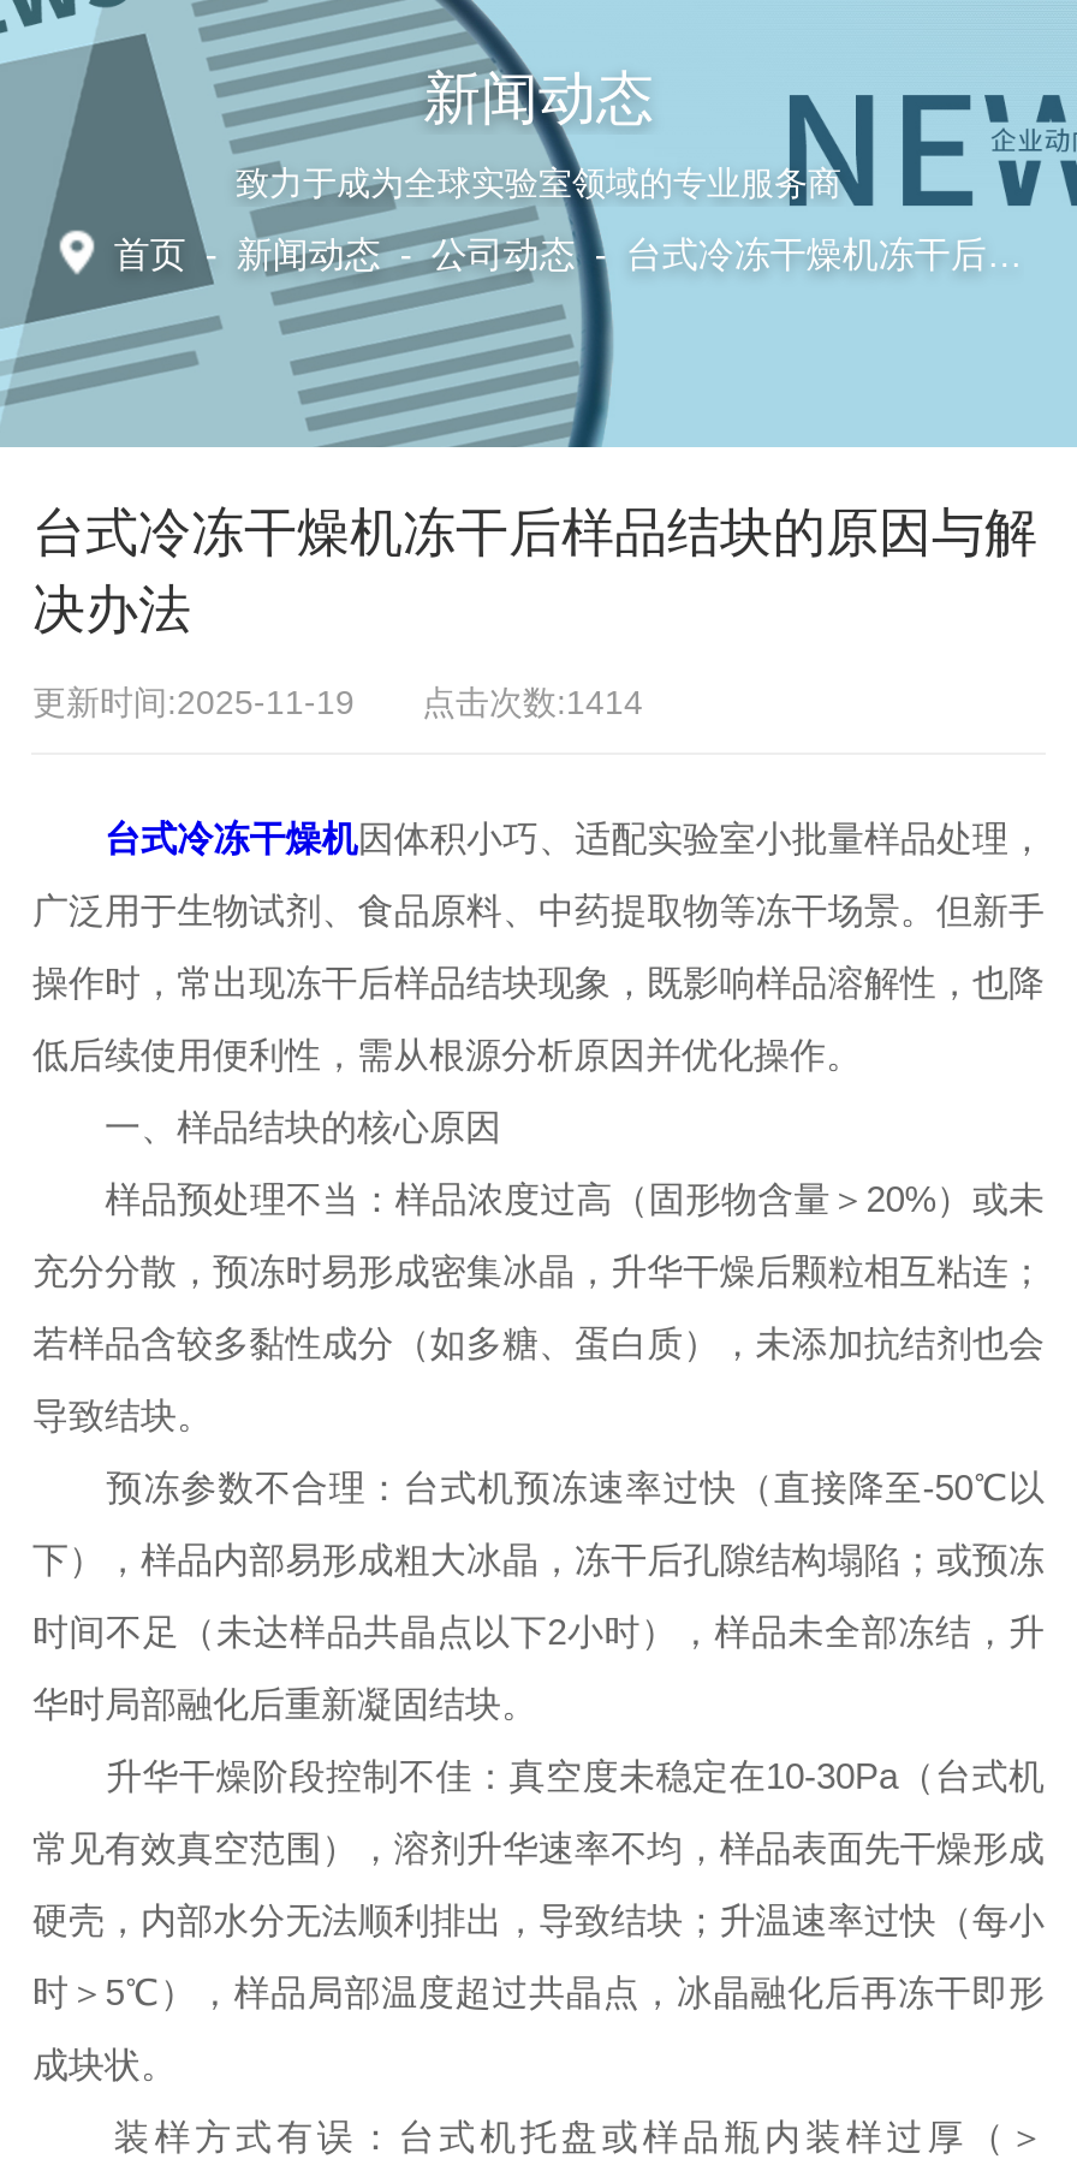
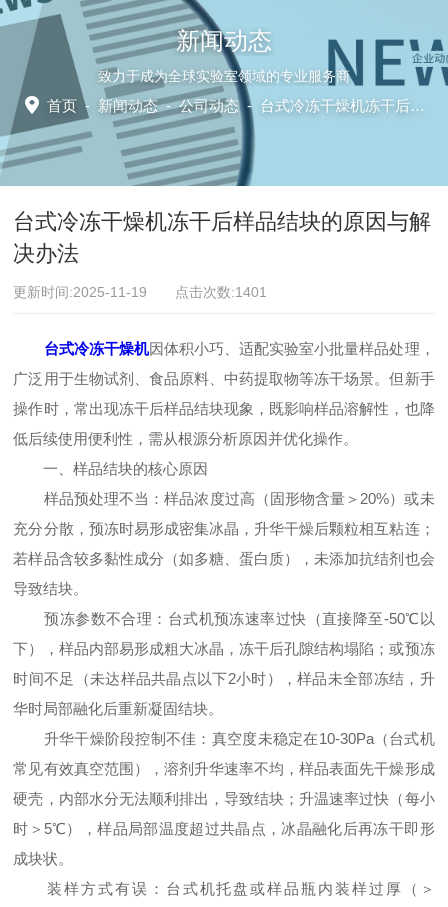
[32,683,643,721] 更新时间:2025-11-19 点击次数:1414 -> [13,284,267,300] 更新时间:2025-11-19 点击次数:1401

